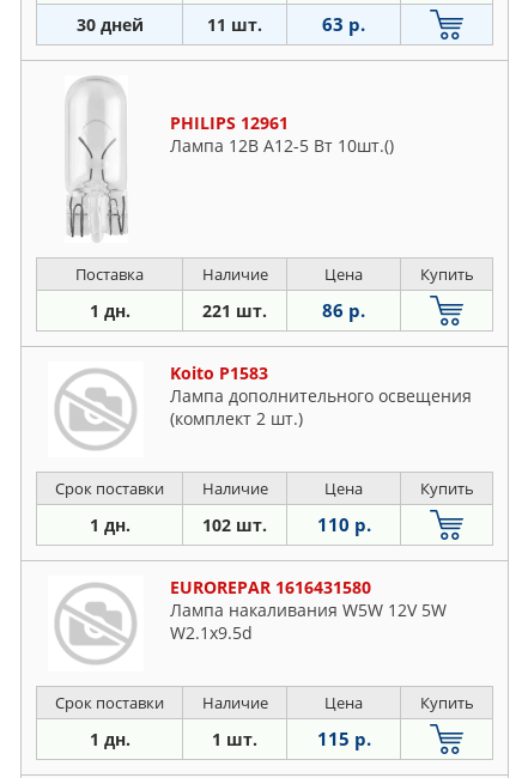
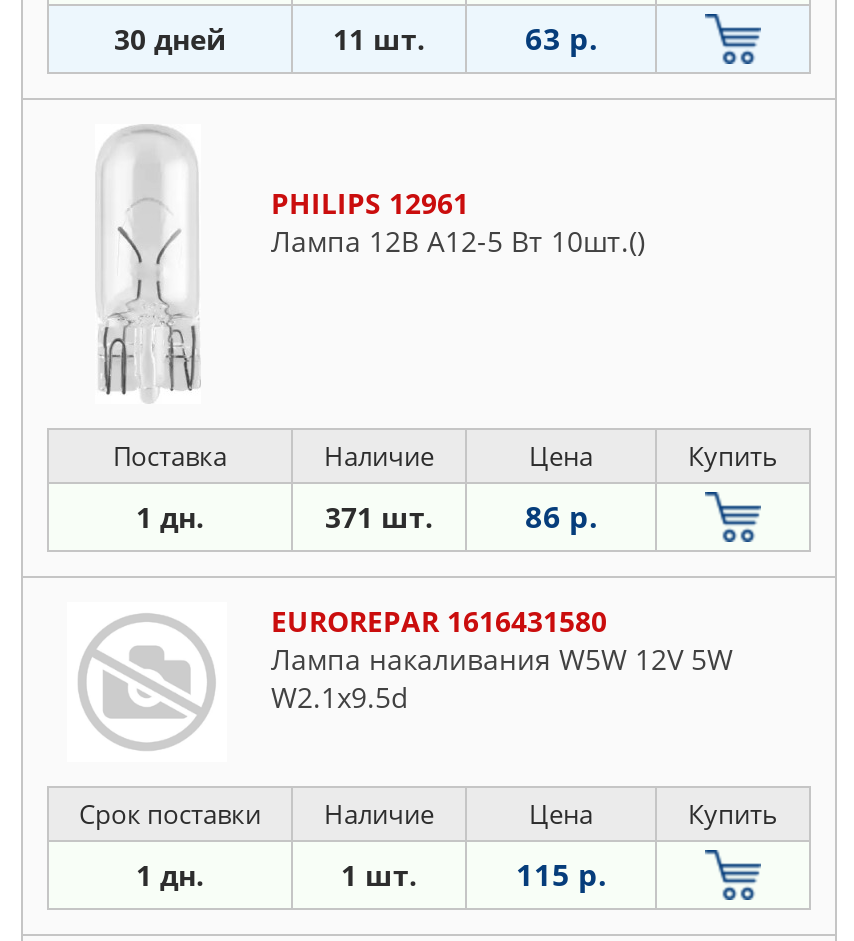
[202,299,267,322] 221 шт. -> [325,498,433,536] 371 шт.
[55,362,474,536] Koito P1583 | Лампа дополнительного освещения | (комплект 2 шт.) | Срок поставки | Наличие | Цена | Купить | 1 дн. | 102 шт. | 110 р. -> none

